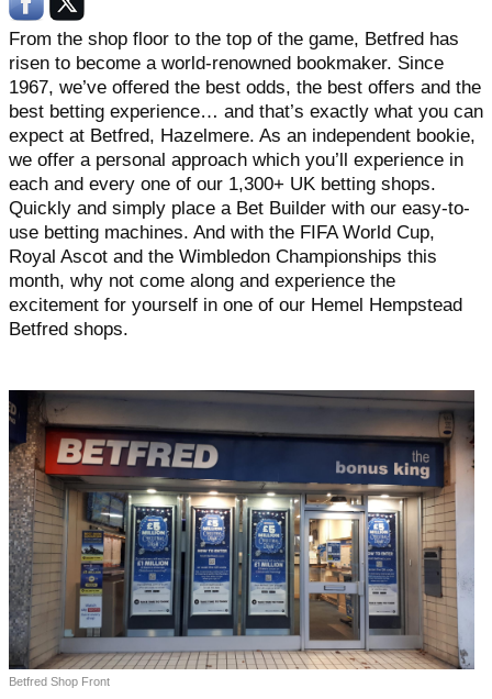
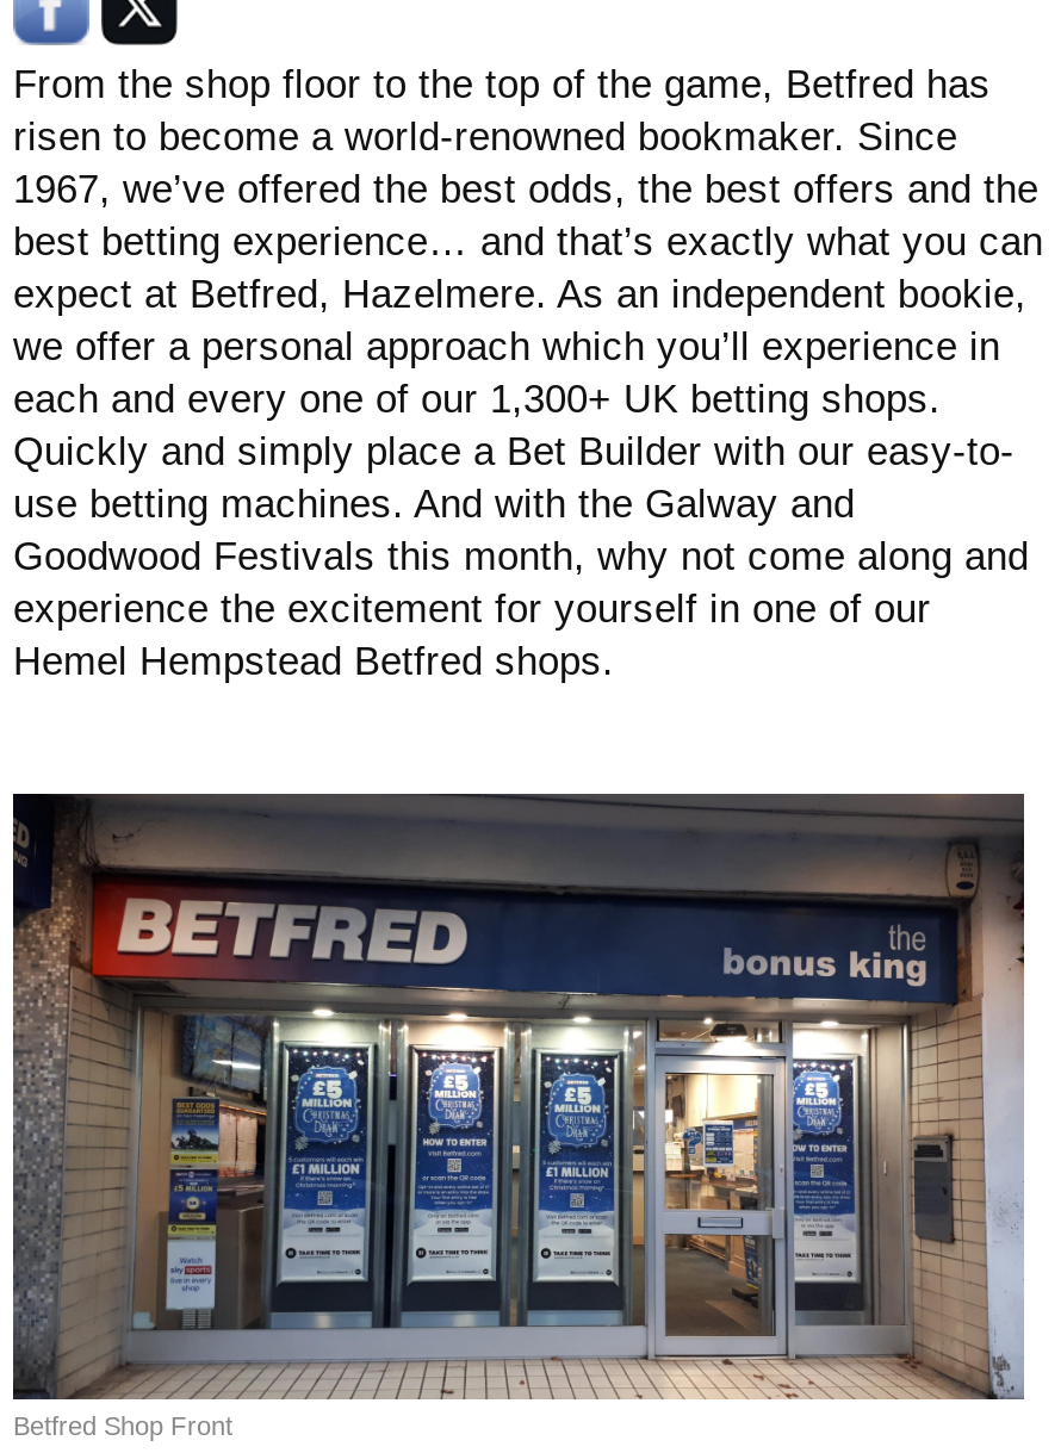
[9,222,462,340] use betting machines. And with the FIFA World Cup, | Royal Ascot and the Wimbledon Championships this | month, why not come along and experience the | excitement for yourself in one of our Hemel Hempstead | Betfred shops. -> [13,482,1029,684] use betting machines. And with the Galway and | Goodwood Festivals this month, why not come along and | experience the excitement for yourself in one of our | Hemel Hempstead Betfred shops.

